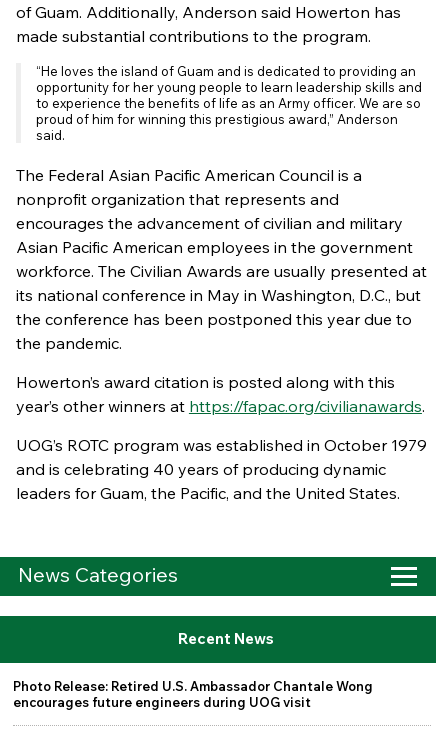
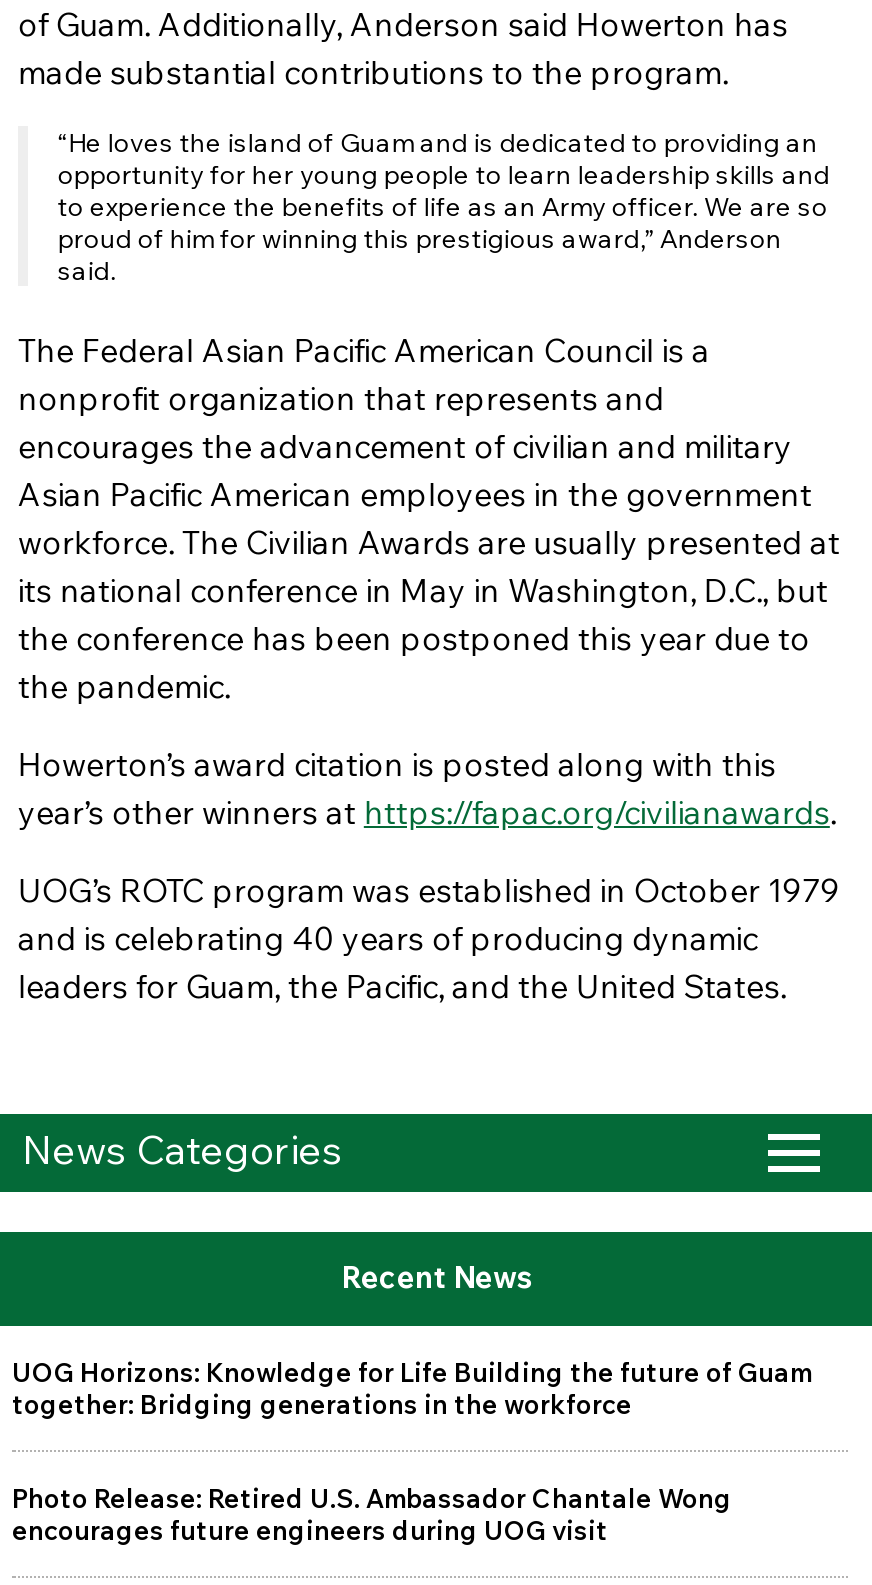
none -> [12,1356,812,1420] UOG Horizons: Knowledge for Life Building the future of Guam | together: Bridging generations in the workforce

